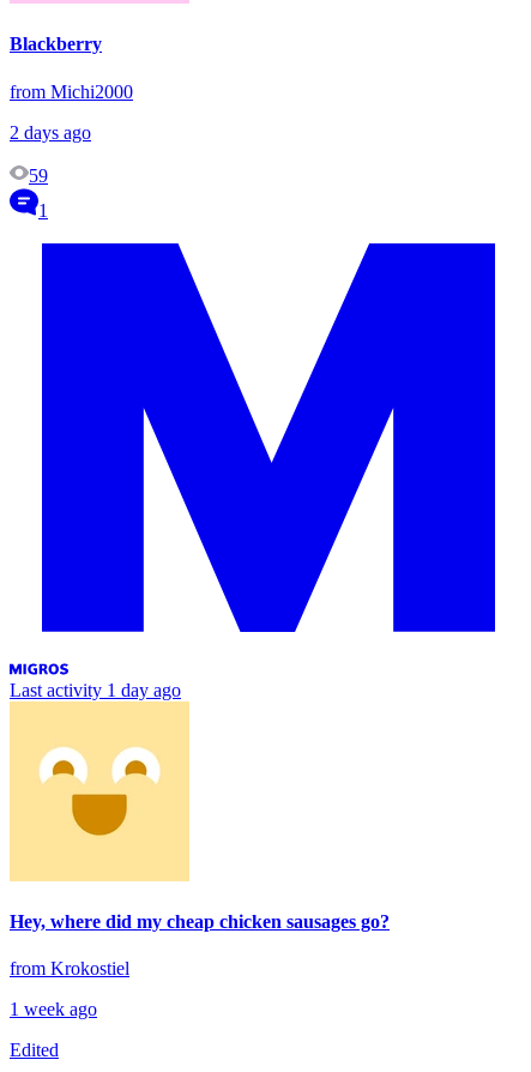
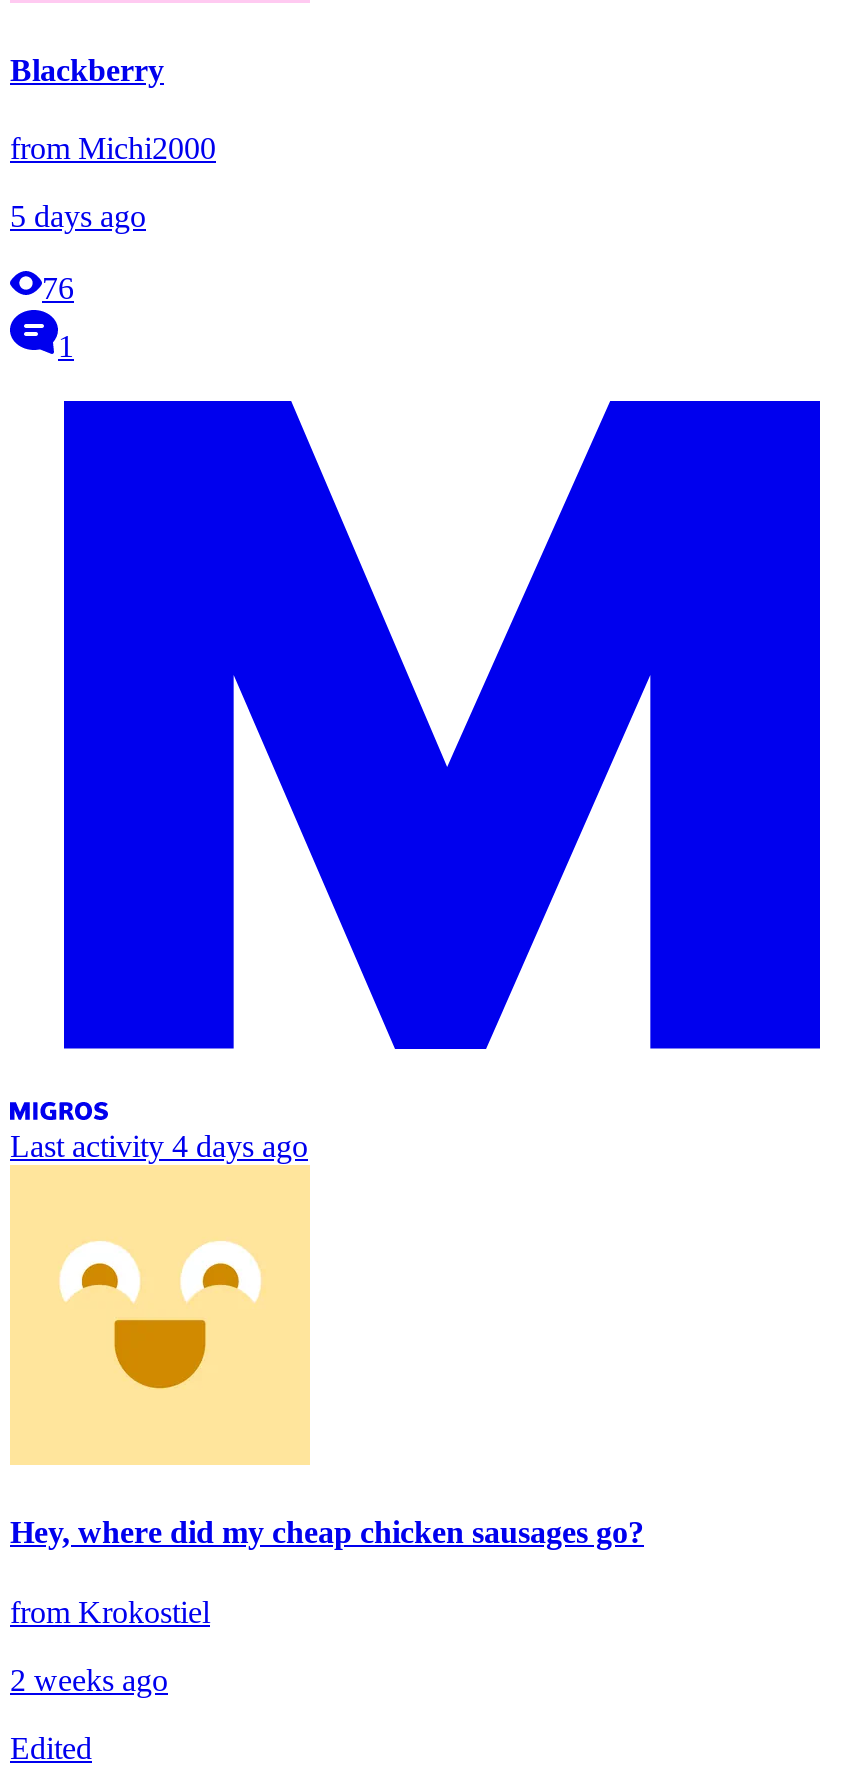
[10,122,91,142] 2 days ago -> [10,199,146,233] 5 days ago
[29,165,48,186] 59 -> [42,271,74,305] 76
[10,680,181,700] Last activity 1 day ago -> [10,1129,308,1163] Last activity 4 days ago
[10,999,97,1019] 1 week ago -> [10,1662,168,1696] 2 weeks ago

